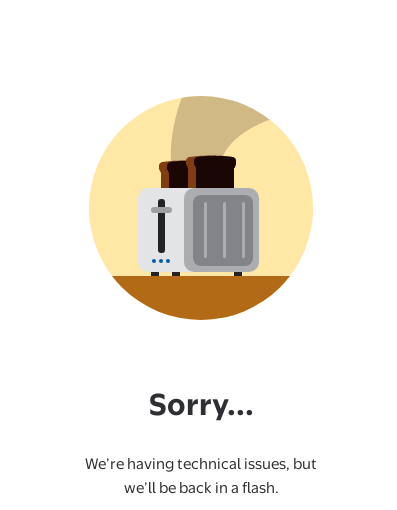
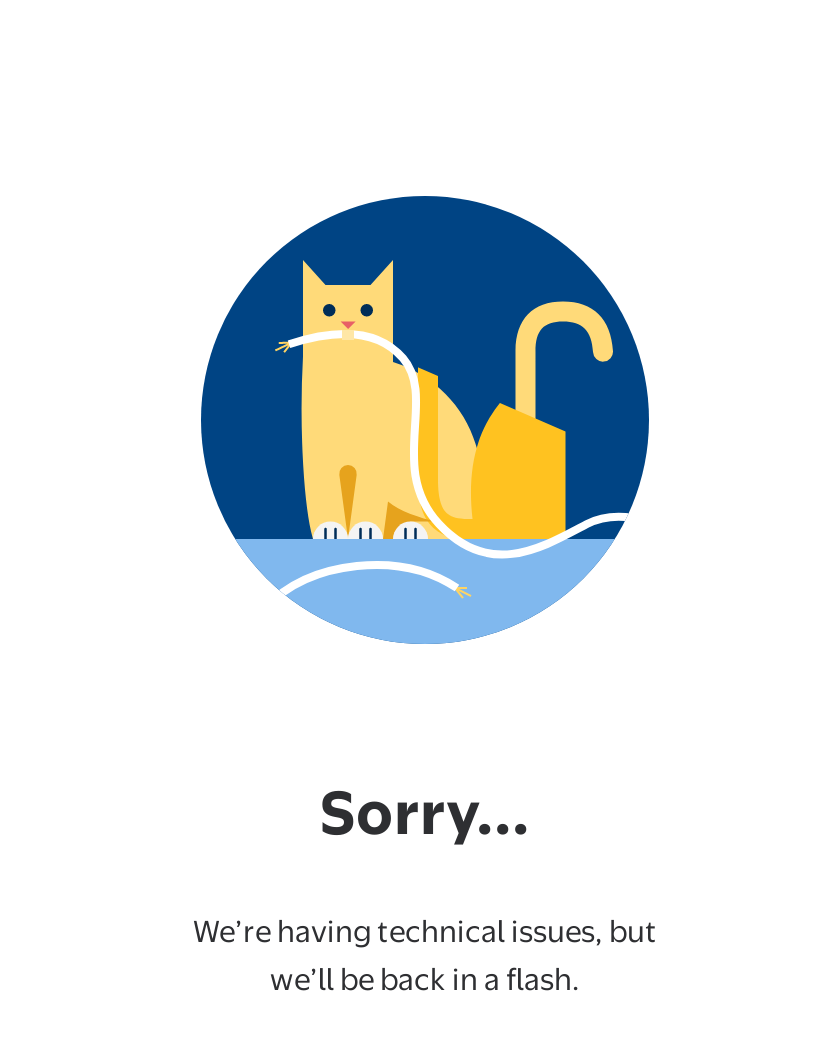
[89,95,313,321] [image] -> [199,194,651,646] [image]

